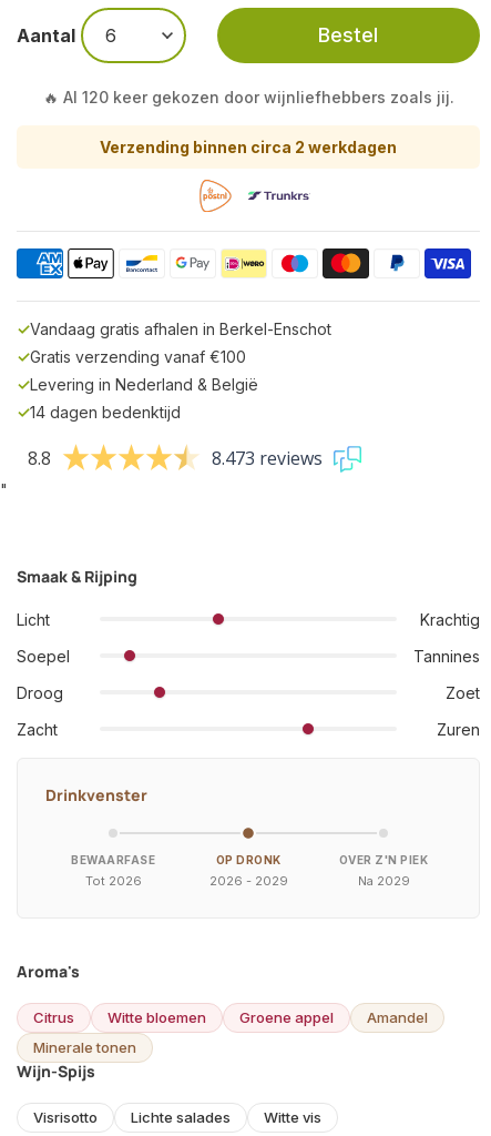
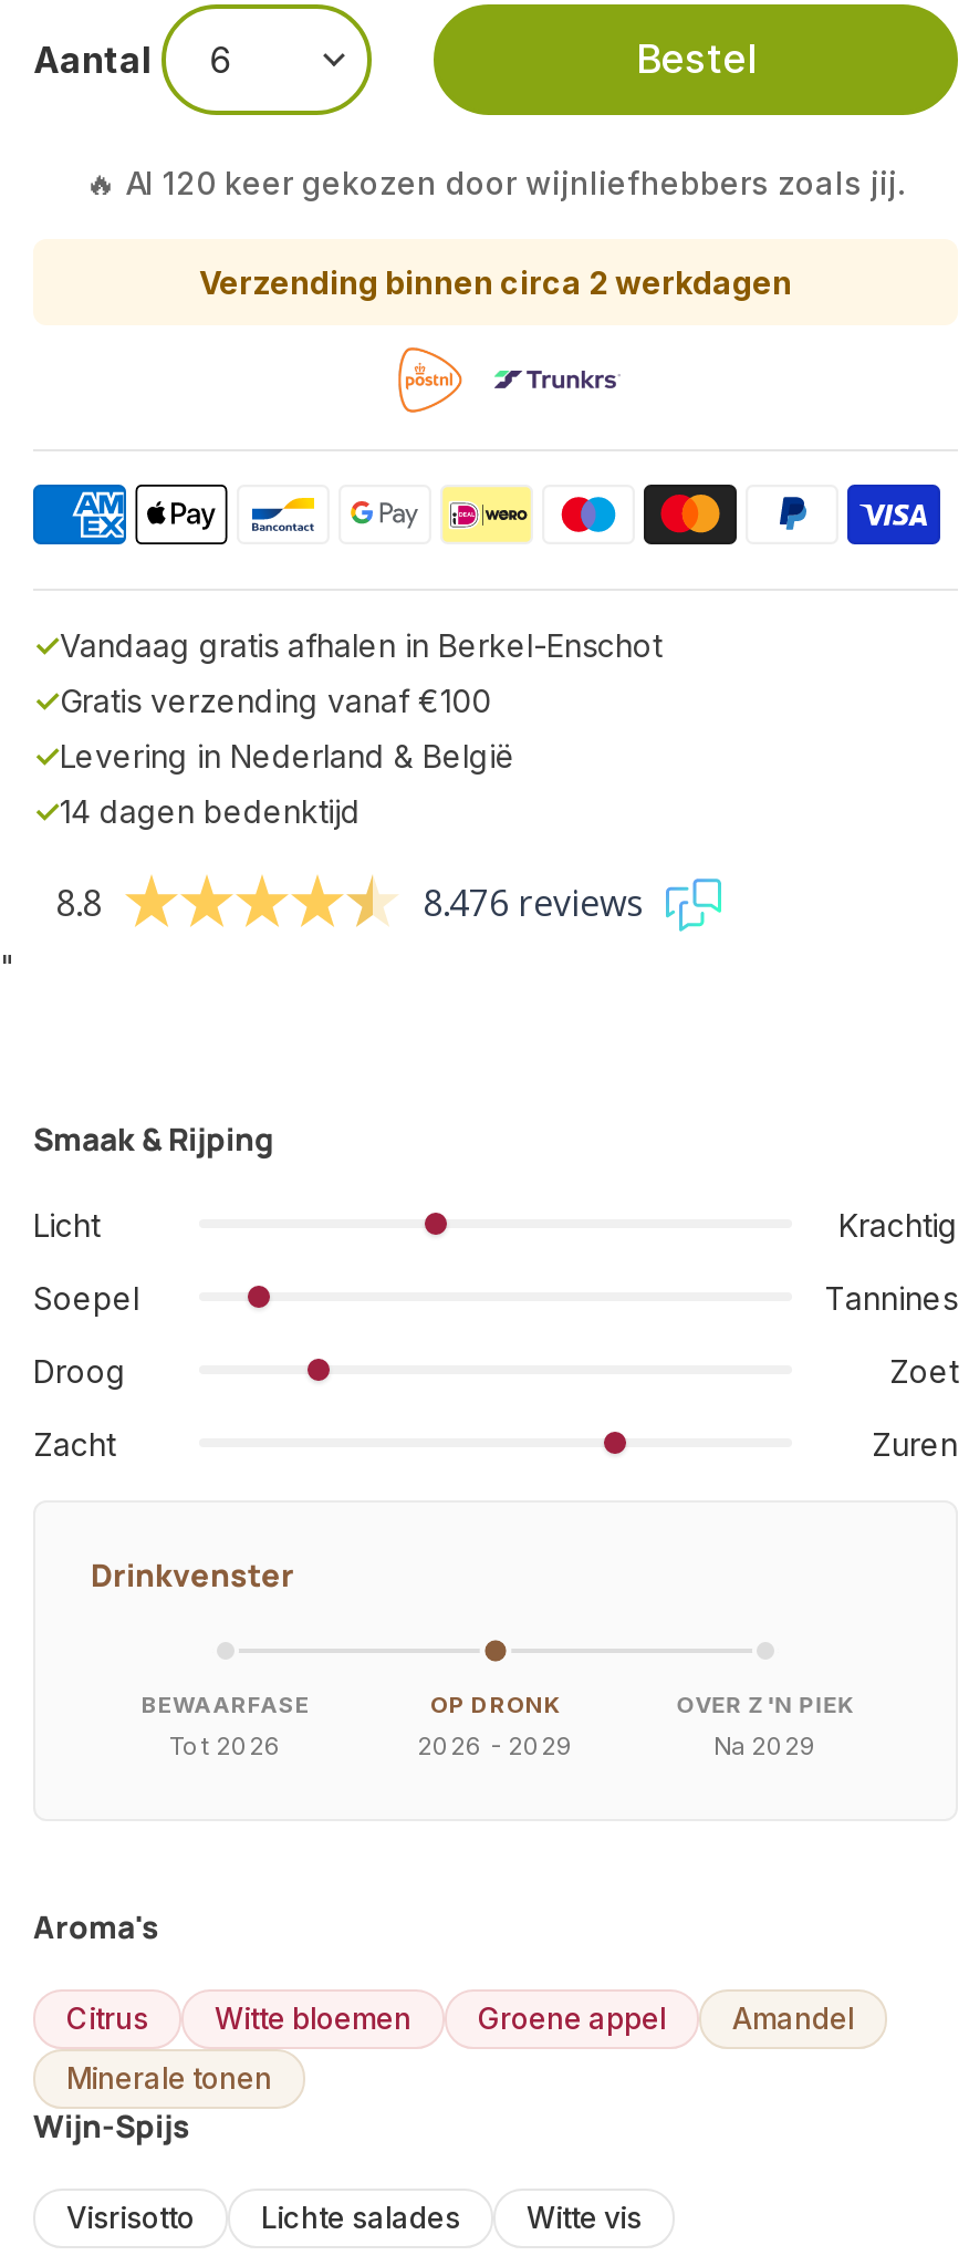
[212,446,323,471] 8.473 reviews -> [423,879,644,928] 8.476 reviews

